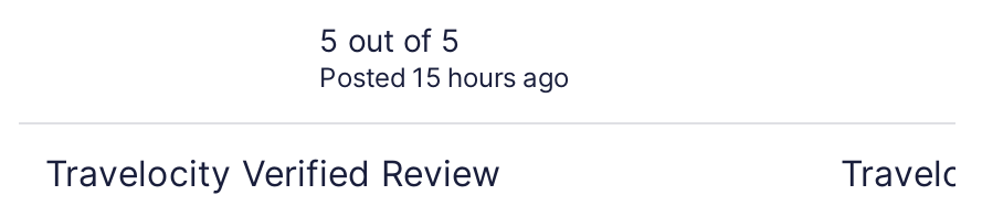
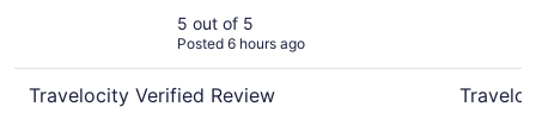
[319,60,569,93] Posted 15 hours ago -> [177,34,305,52] Posted 6 hours ago

